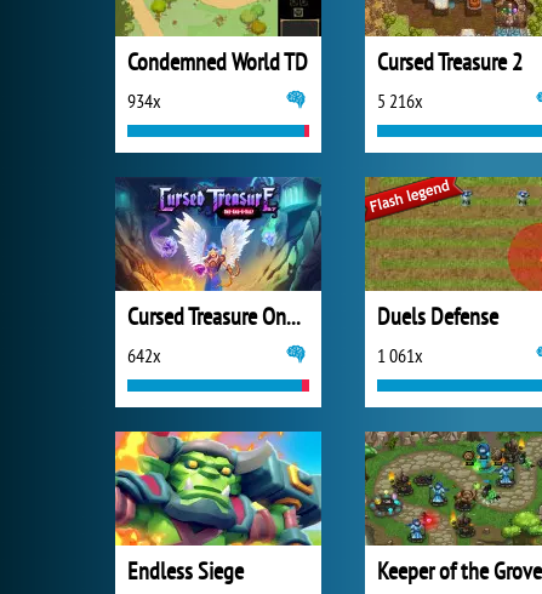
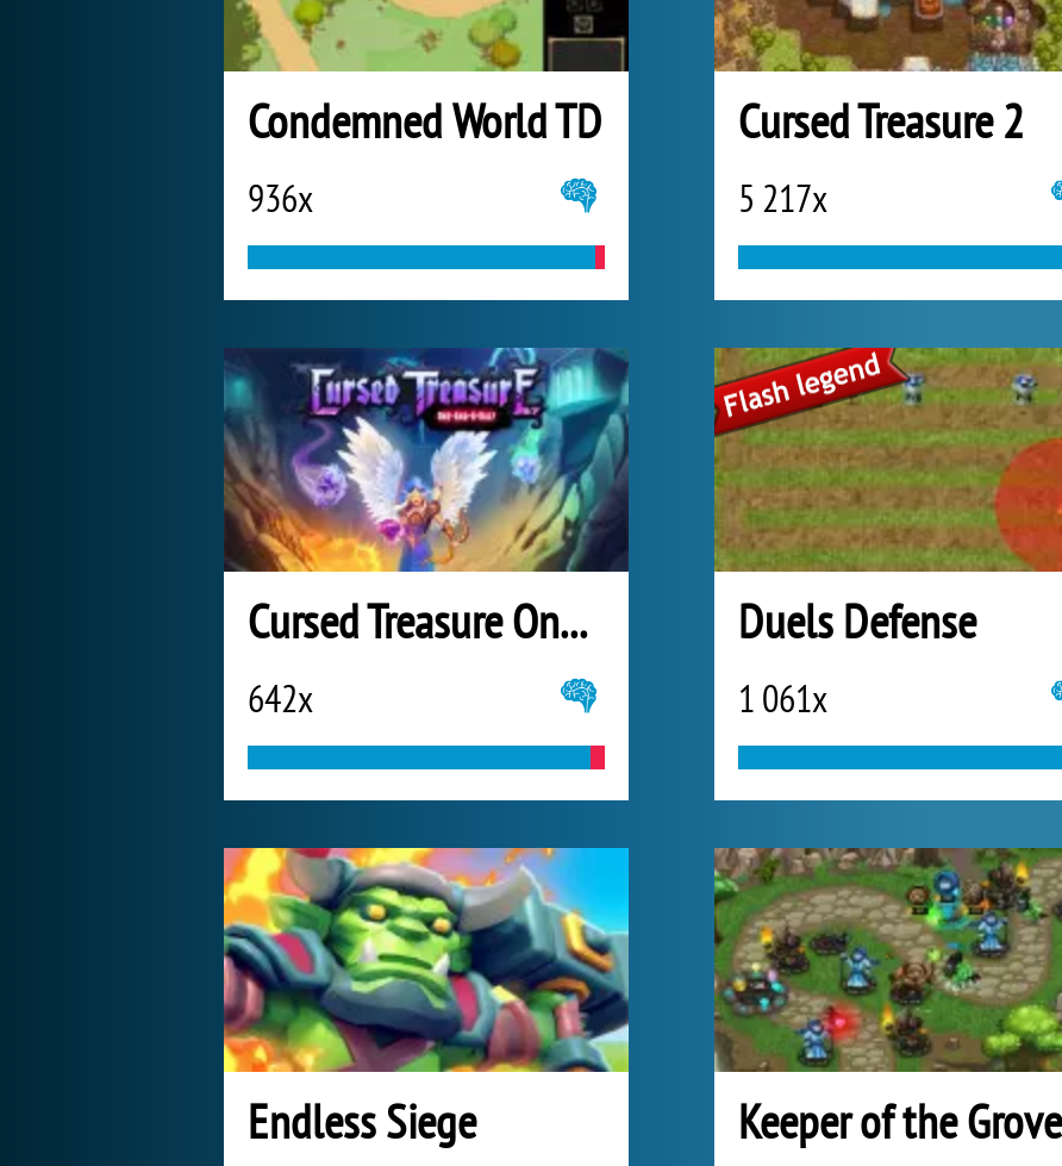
[127,88,161,113] 934x -> [248,174,314,222] 936x
[377,88,423,113] 5 216x -> [738,174,829,222] 5 217x

